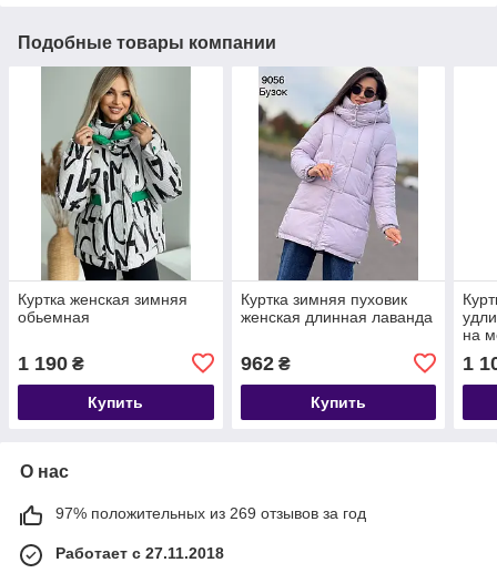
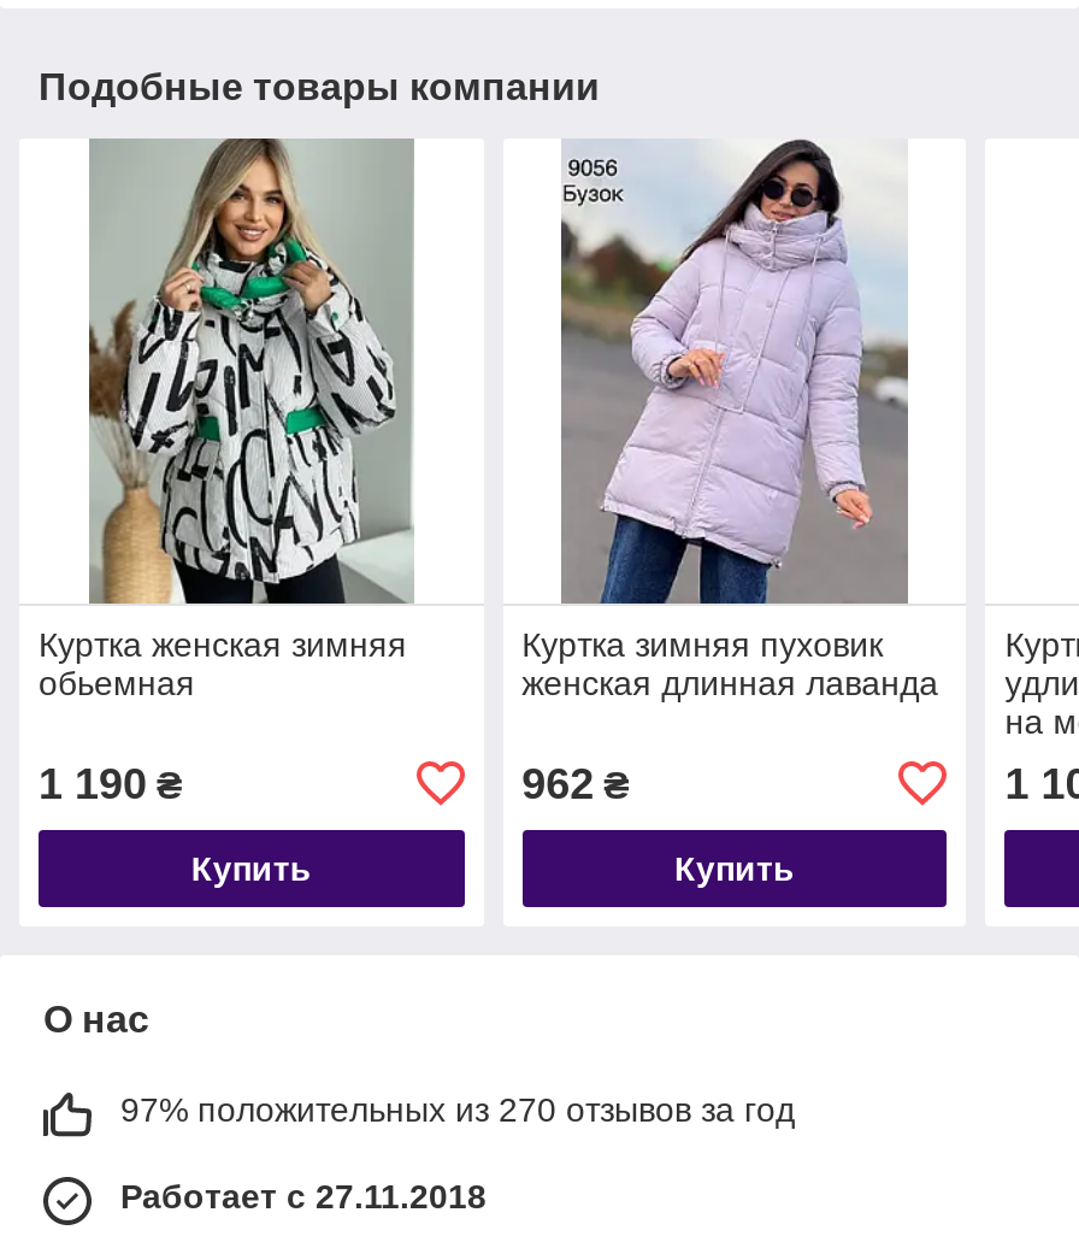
[55,504,366,522] 97% положительных из 269 отзывов за год -> [120,1090,795,1128] 97% положительных из 270 отзывов за год

